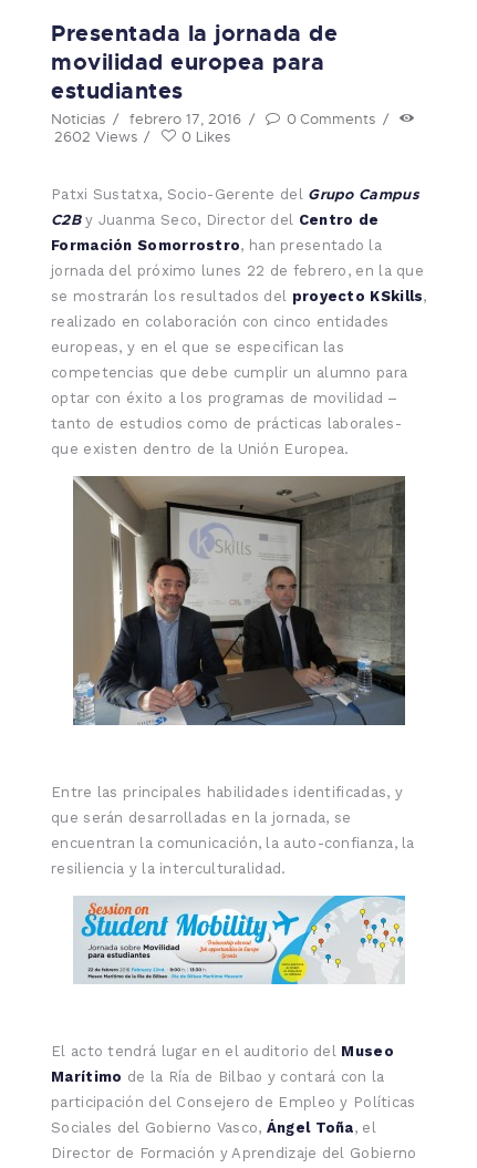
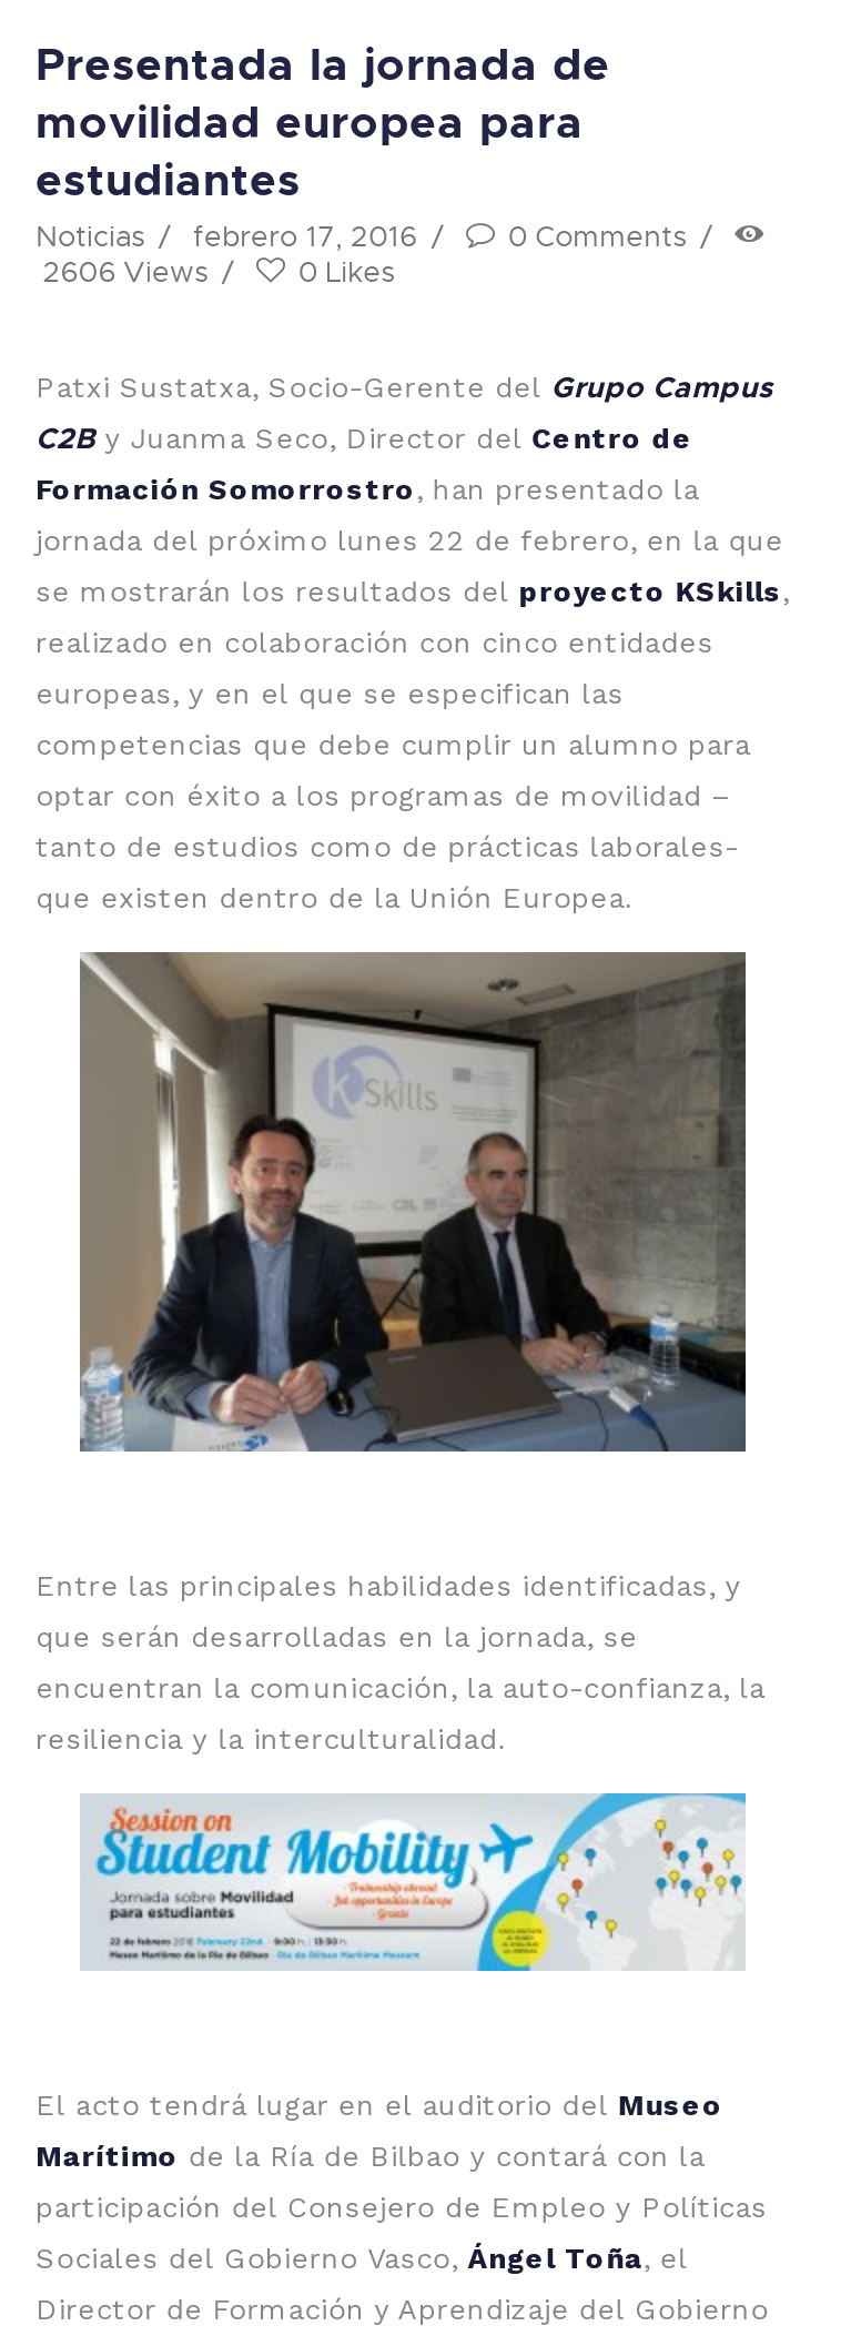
[54,128,137,145] 2602 Views -> [43,253,207,289] 2606 Views

